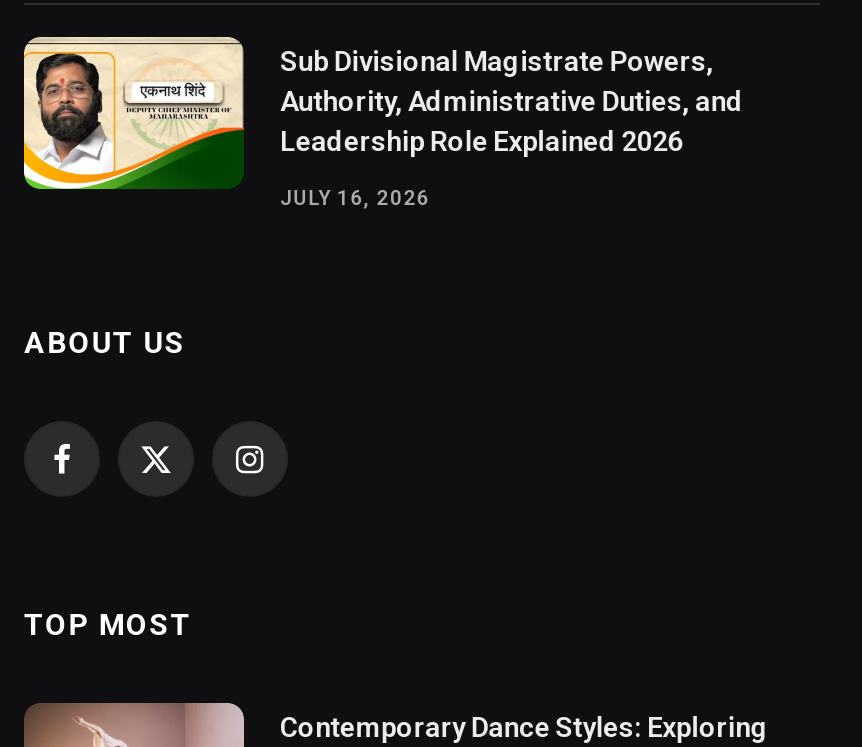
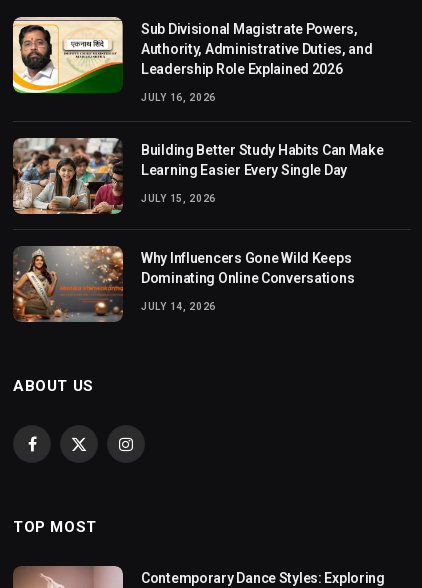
none -> [12,137,384,215] [image] | Building Better Study Habits Can Make | Learning Easier Every Single Day | JULY 15, 2026
none -> [12,233,354,323] [image] | Why Influencers Gone Wild Keeps | Dominating Online Conversations | JULY 14, 2026

